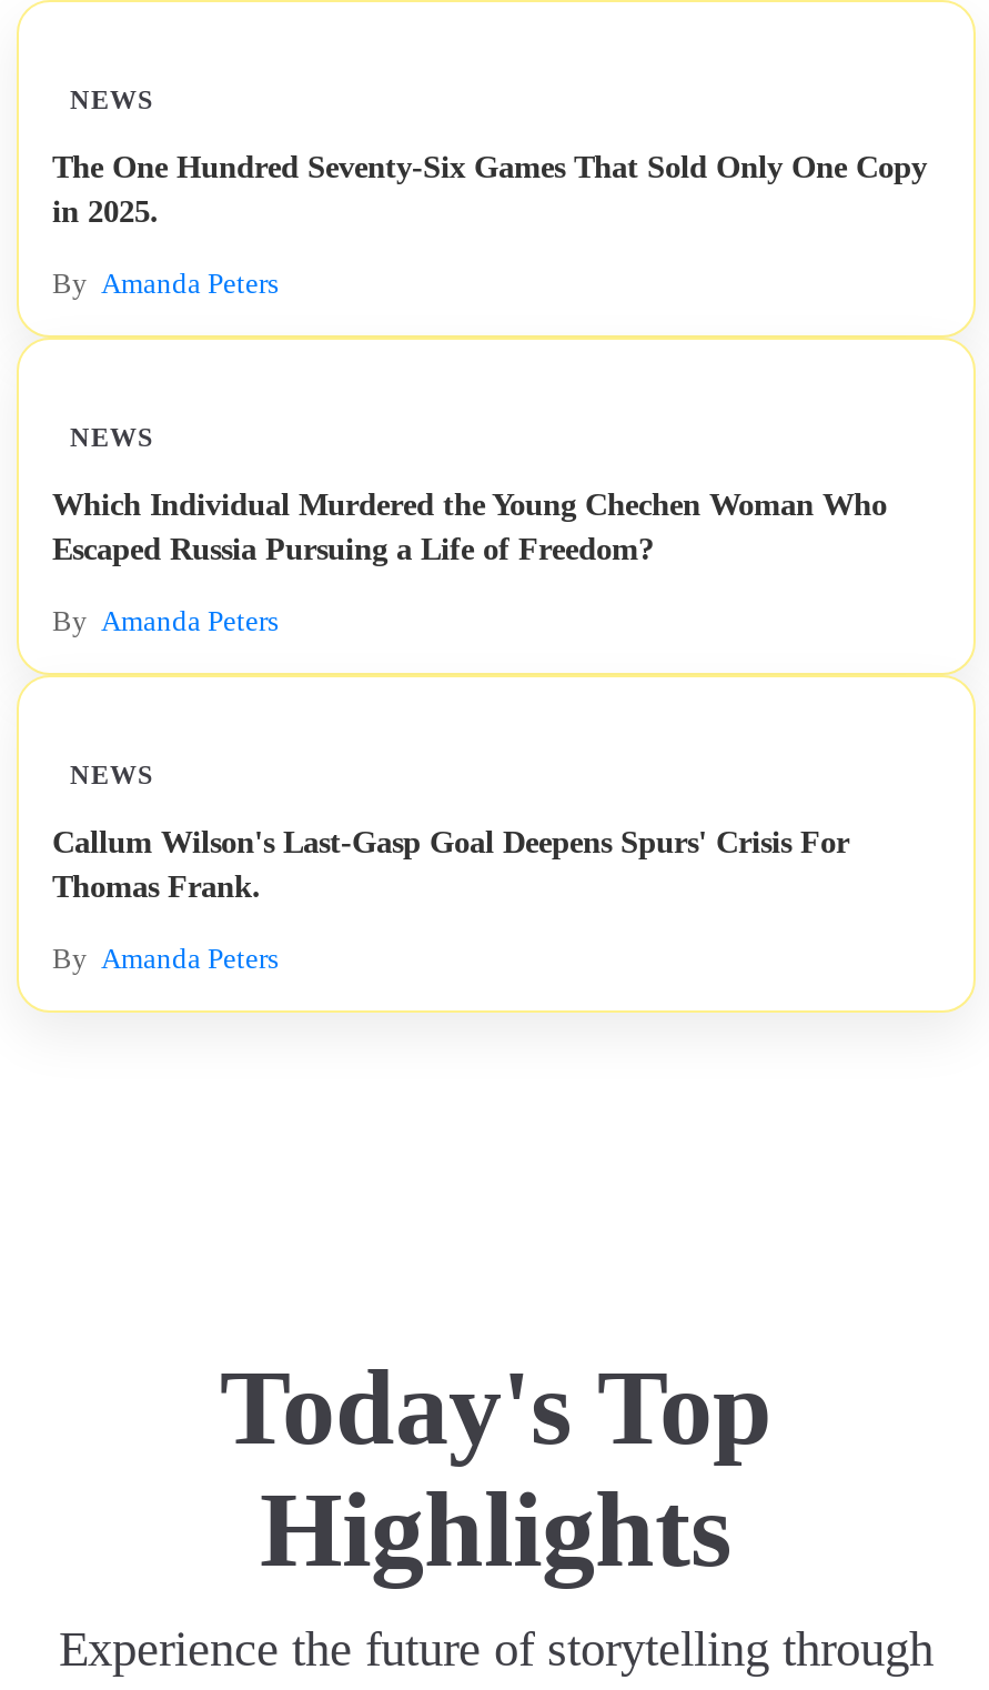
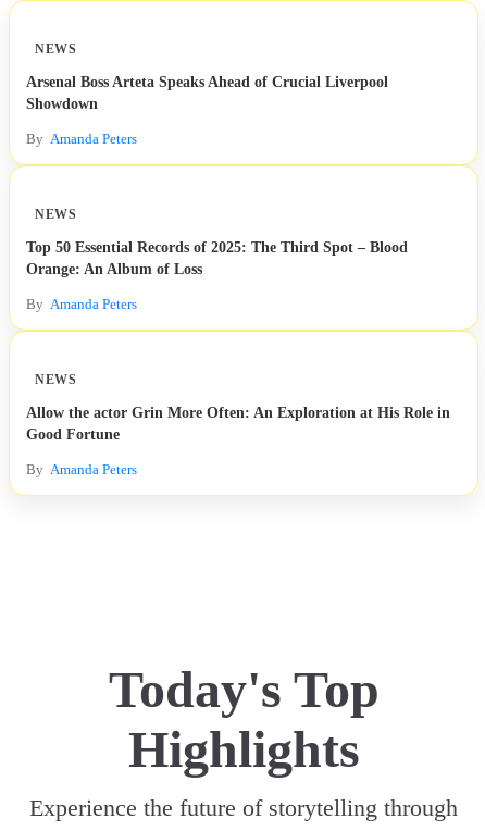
[52,149,927,229] The One Hundred Seventy-Six Games That Sold Only One Copy | in 2025. -> [26,73,388,112] Arsenal Boss Arteta Speaks Ahead of Crucial Liverpool | Showdown
[52,486,887,566] Which Individual Murdered the Young Chechen Woman Who | Escaped Russia Pursuing a Life of Freedom? -> [26,238,408,277] Top 50 Essential Records of 2025: The Third Spot – Blood | Orange: An Album of Loss
[52,824,849,904] Callum Wilson's Last-Gasp Goal Deepens Spurs' Crisis For | Thomas Frank. -> [26,404,450,443] Allow the actor Grin More Often: An Exploration at His Role in | Good Fortune

